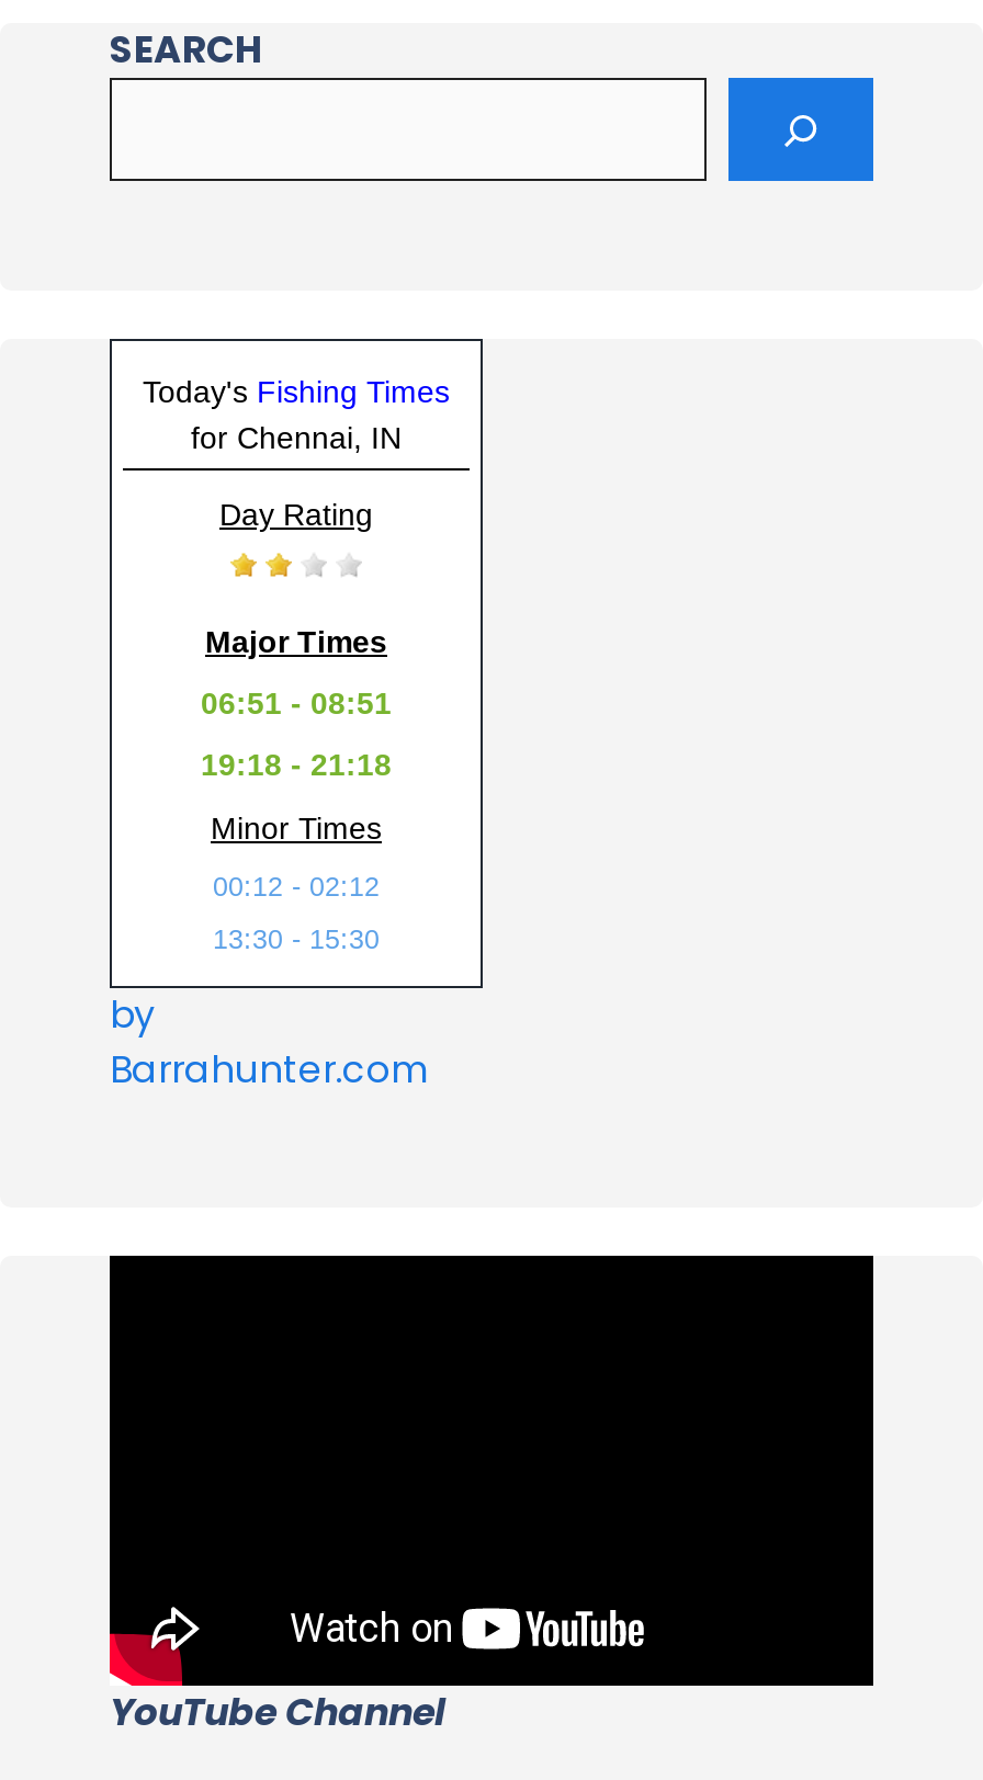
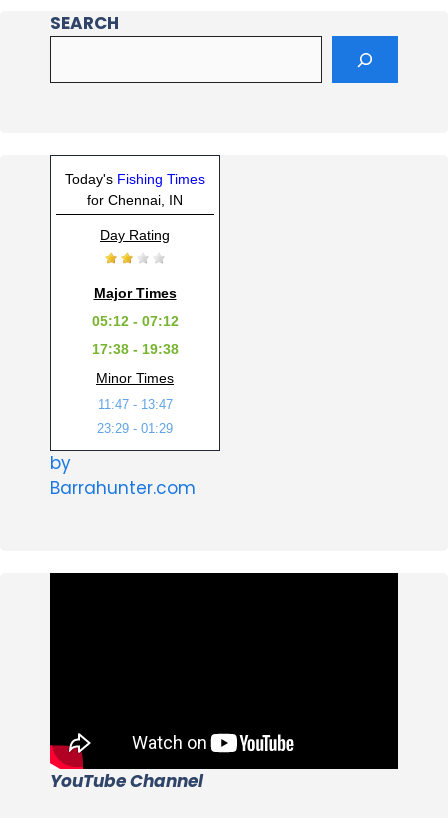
[201,686,392,721] 06:51 - 08:51 -> [91,313,178,329] 05:12 - 07:12
[201,748,392,783] 19:18 - 21:18 -> [91,341,178,357] 17:38 - 19:38
[213,871,380,902] 00:12 - 02:12 -> [97,398,172,412] 11:47 - 13:47
[213,925,380,955] 13:30 - 15:30 -> [97,422,173,436] 23:29 - 01:29

